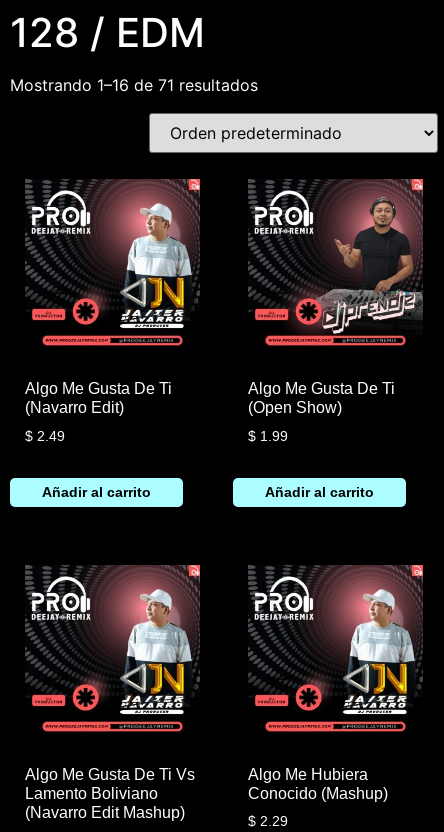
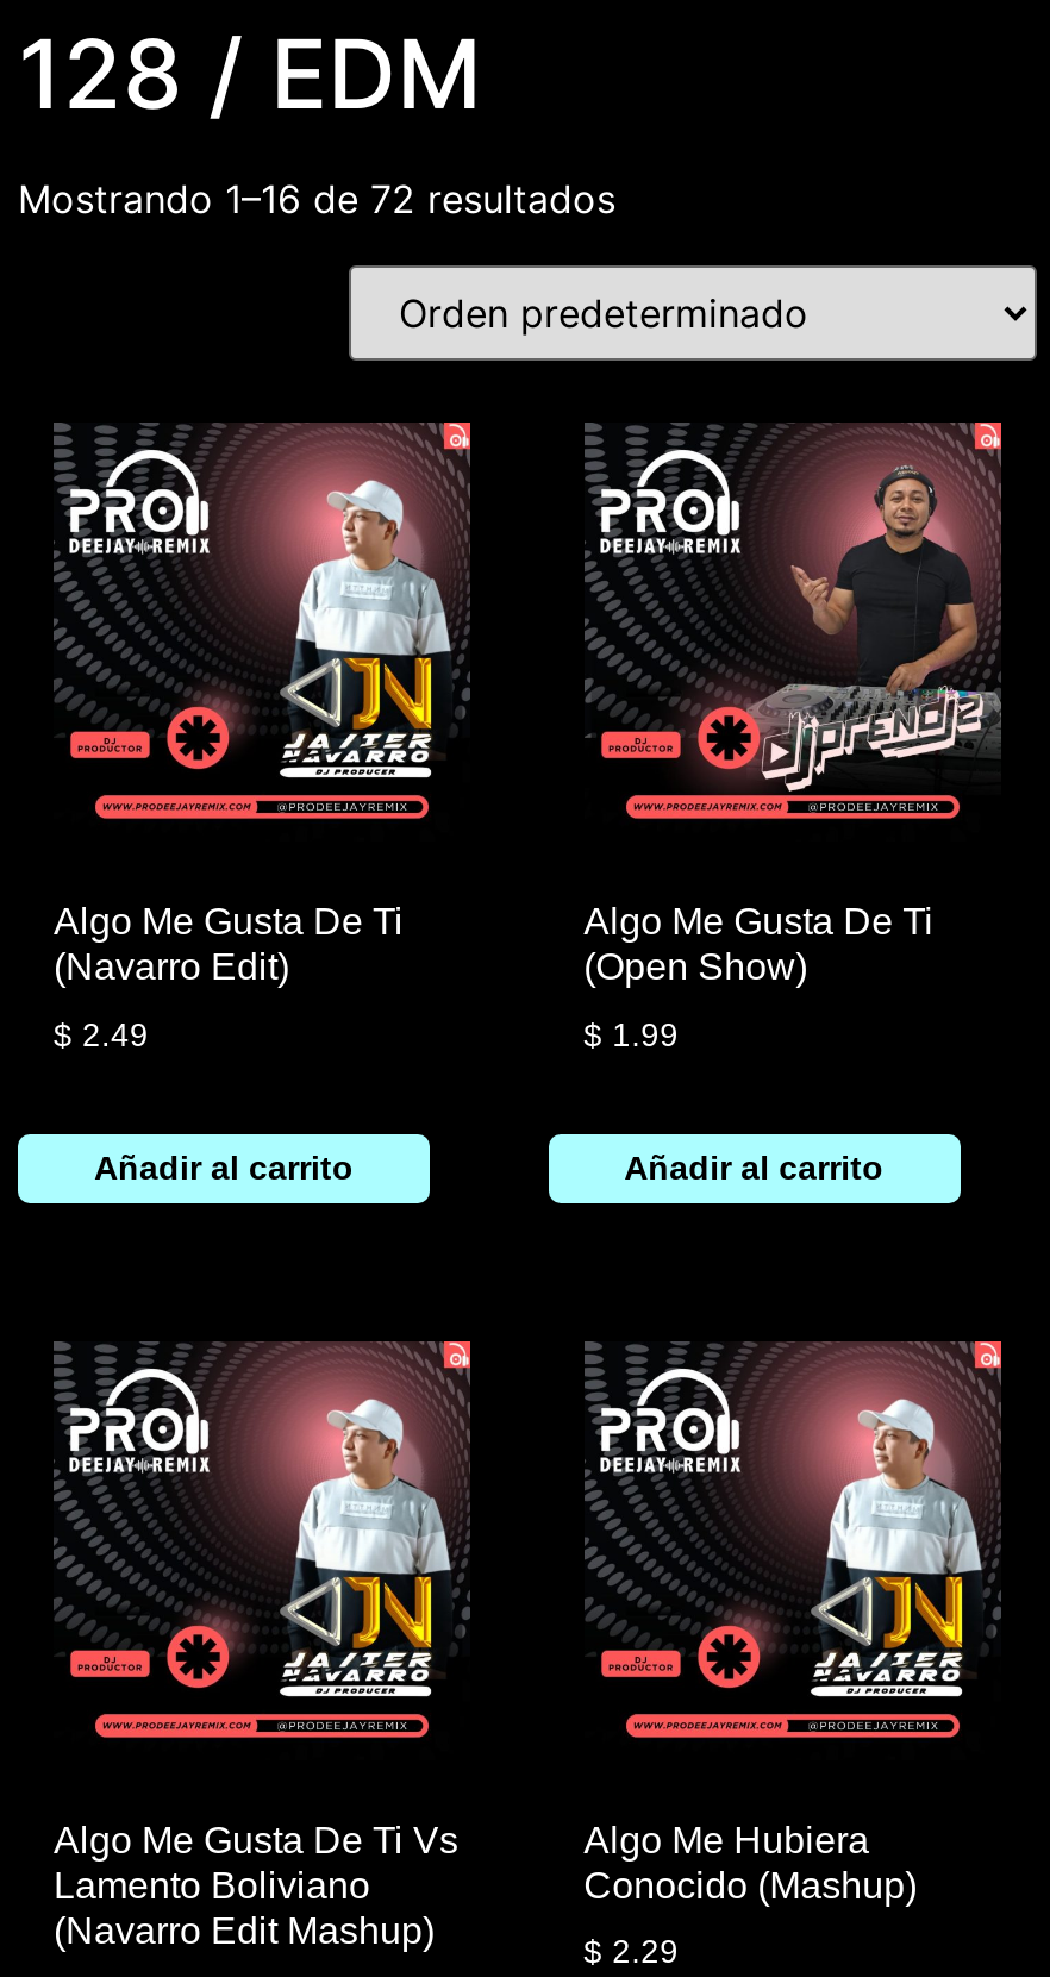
[10,75,258,95] Mostrando 1–16 de 71 resultados -> [18,176,615,223] Mostrando 1–16 de 72 resultados

